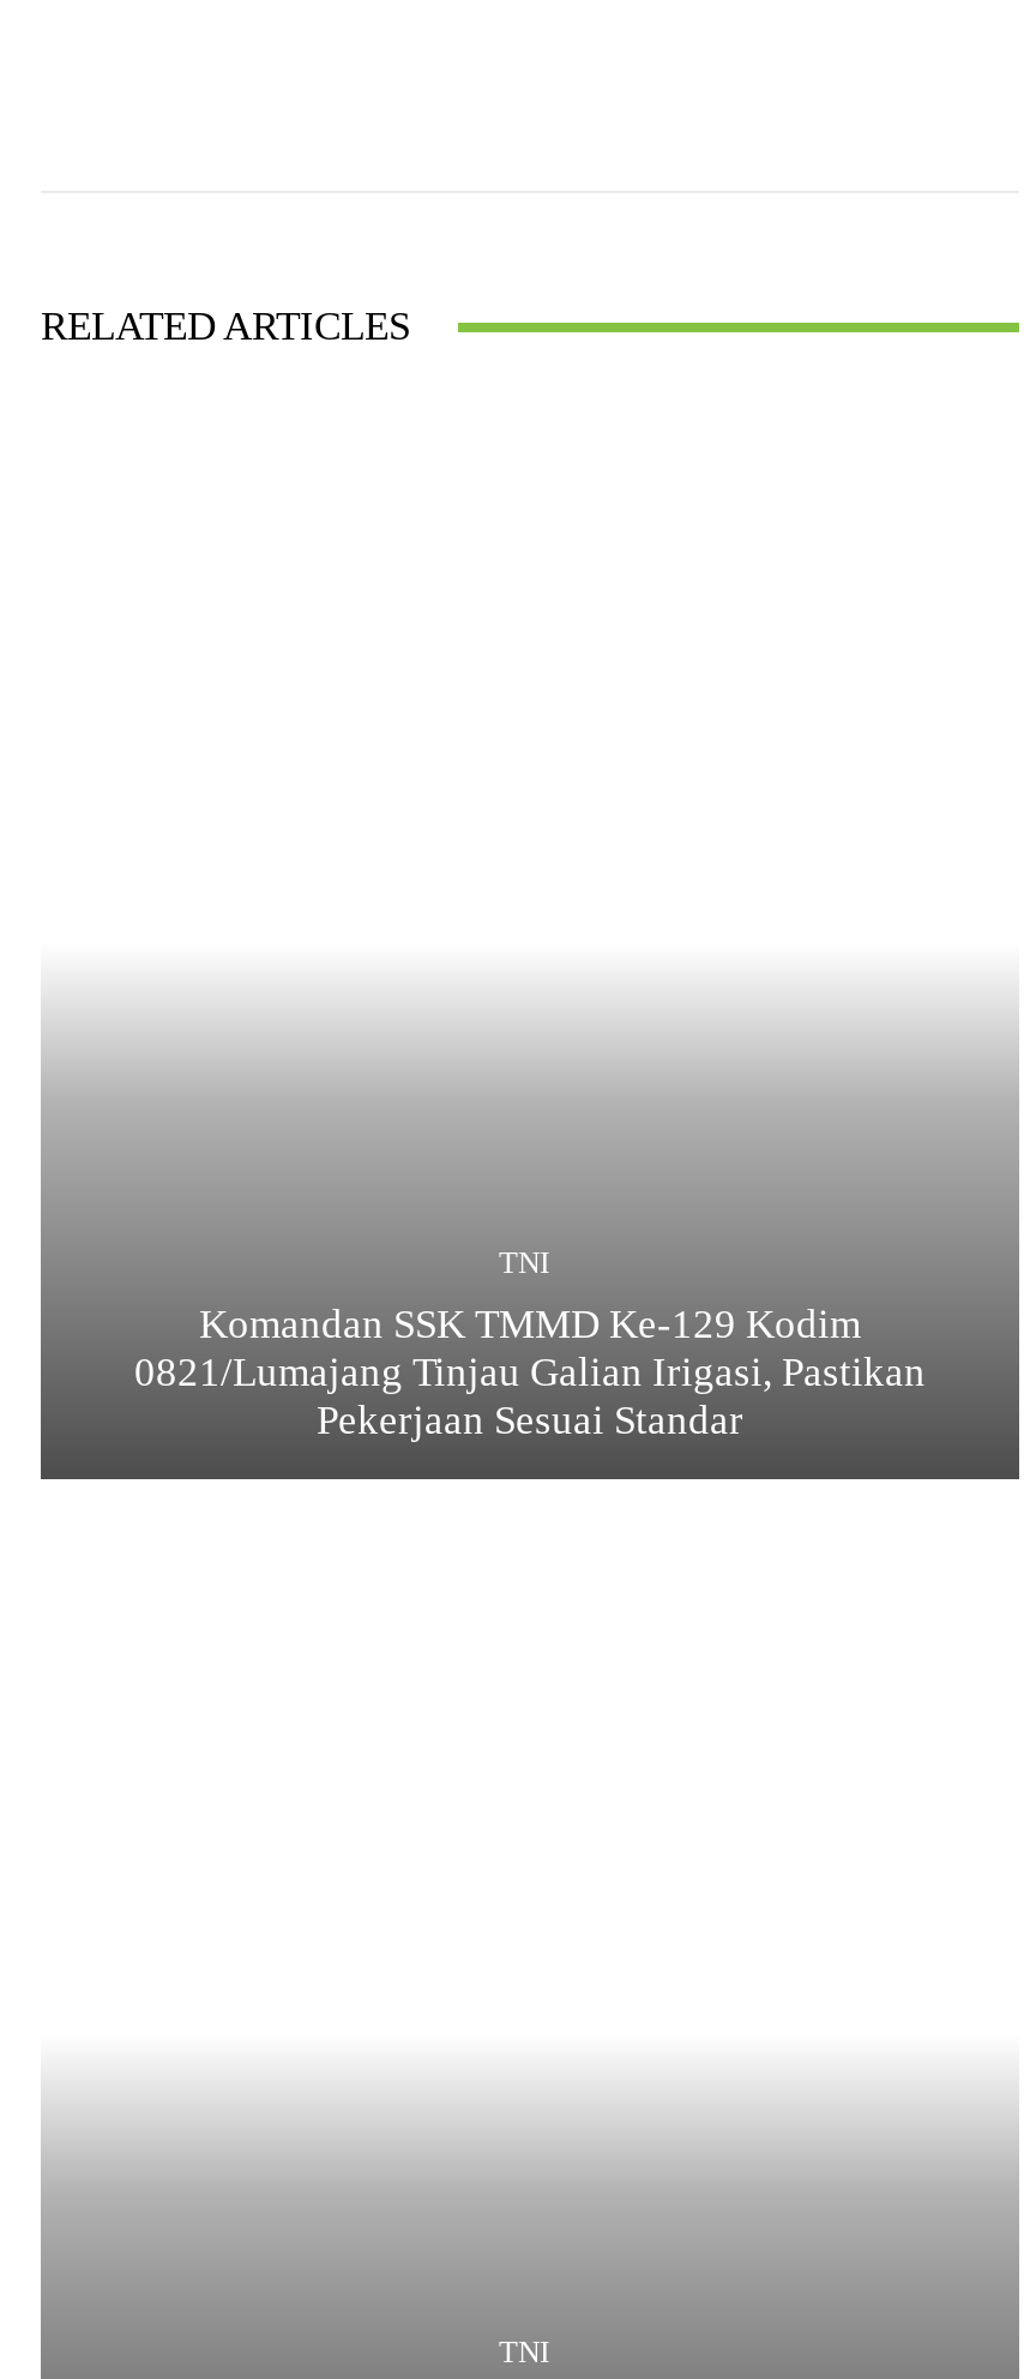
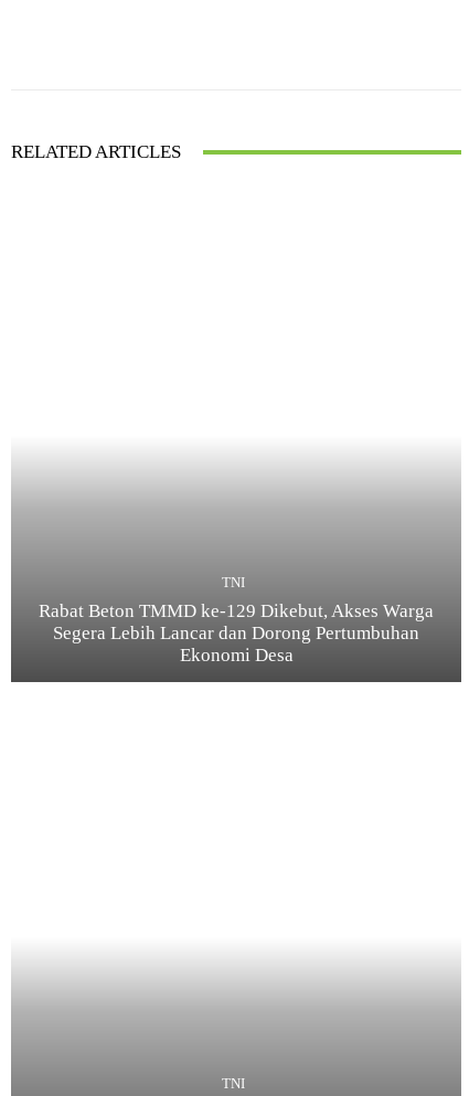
[134,1301,926,1443] Komandan SSK TMMD Ke-129 Kodim | 0821/Lumajang Tinjau Galian Irigasi, Pastikan | Pekerjaan Sesuai Standar -> [39,600,434,665] Rabat Beton TMMD ke-129 Dikebut, Akses Warga | Segera Lebih Lancar dan Dorong Pertumbuhan | Ekonomi Desa

